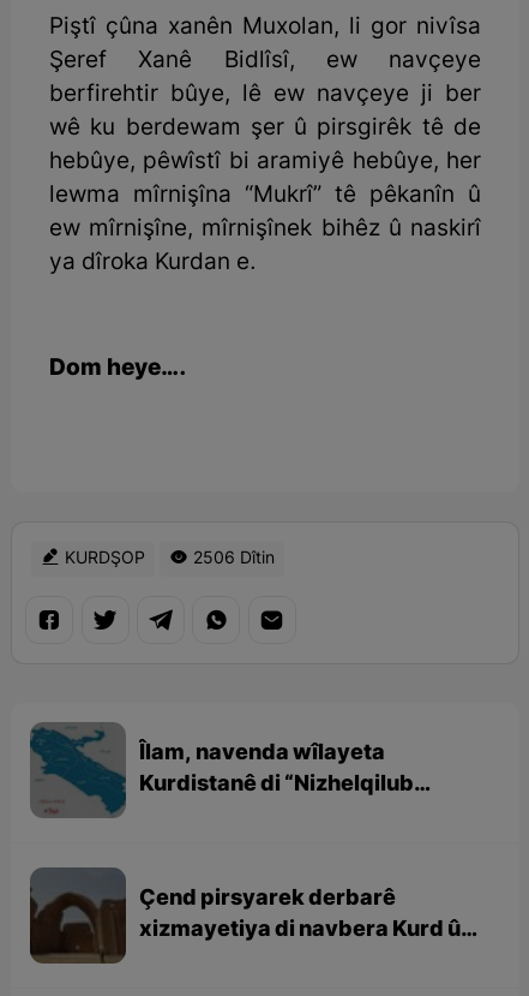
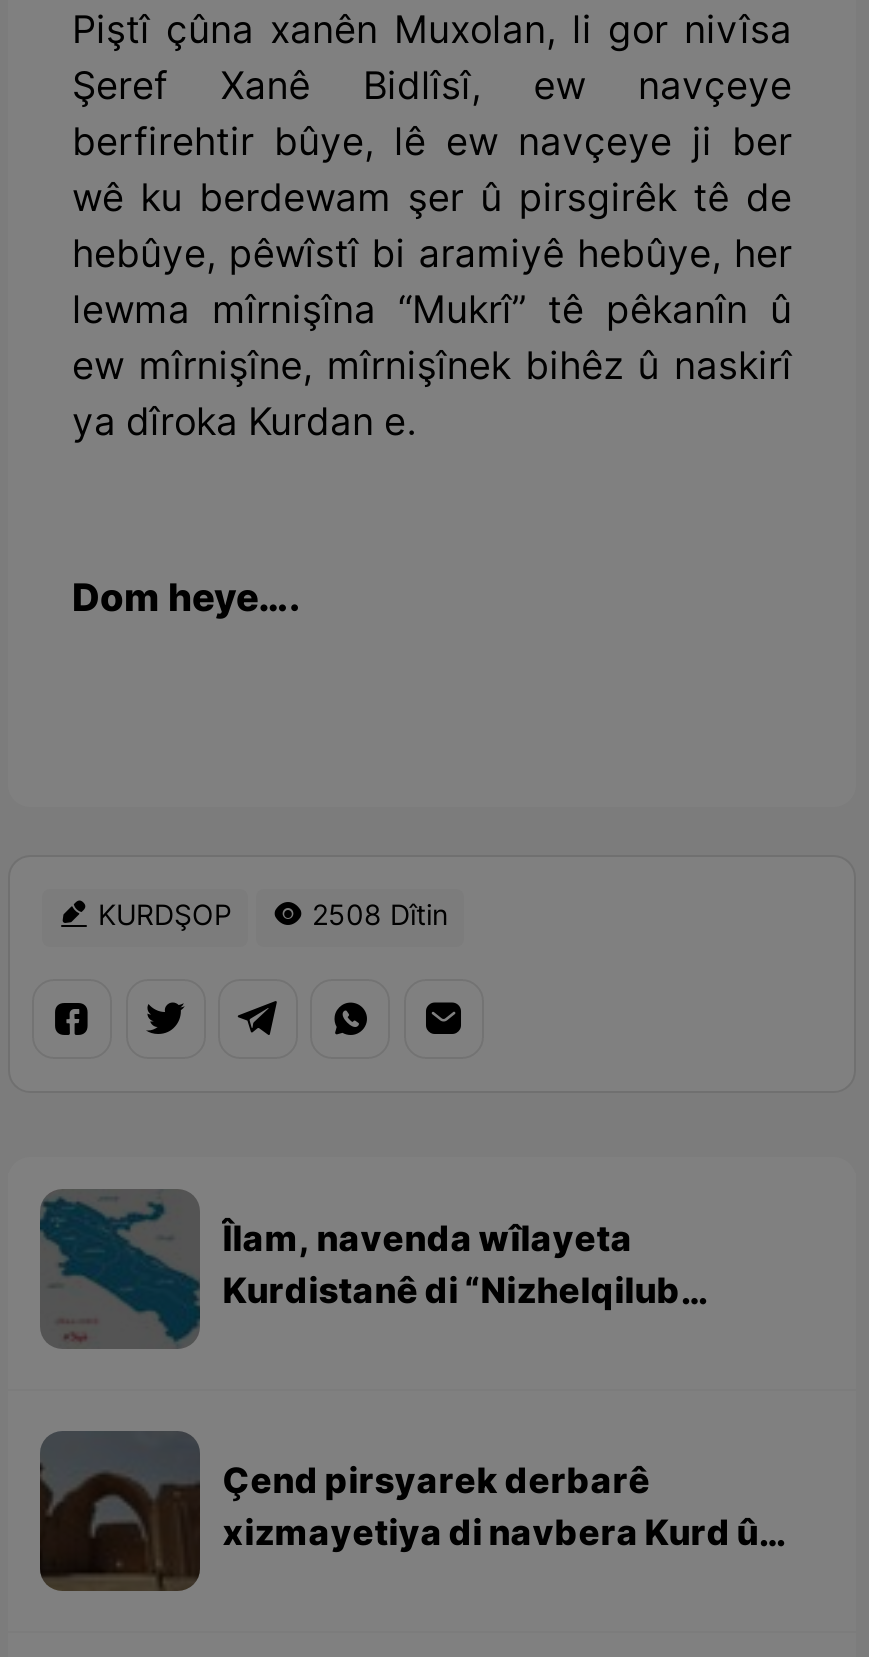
[60,548,275,571] KURDŞOP 2506 Dîtin -> [90,899,448,937] KURDŞOP 2508 Dîtin

